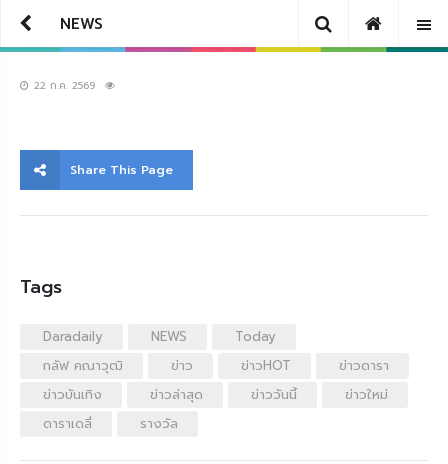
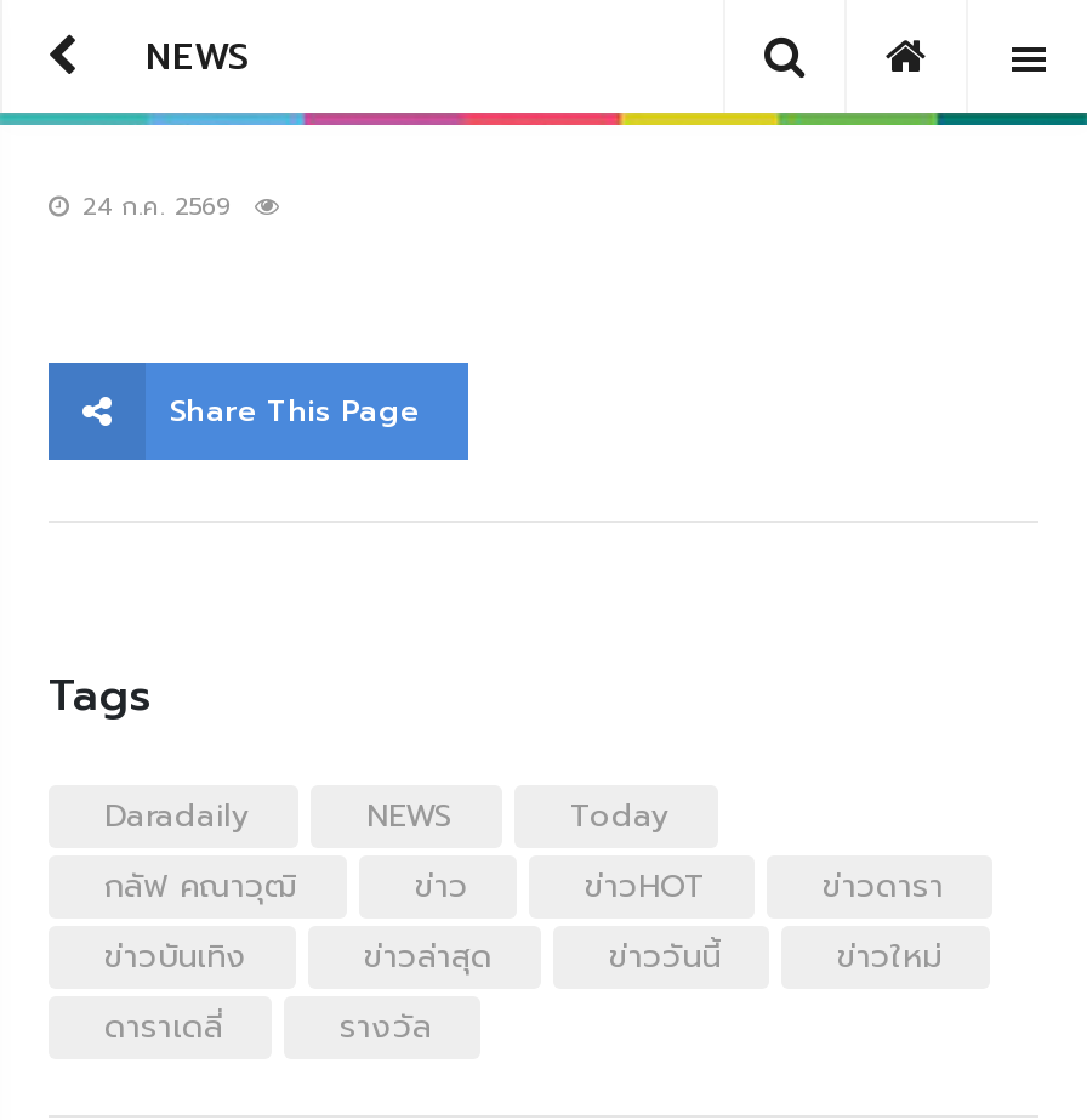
[34,78,95,93] 22 ก.ค. 2569 -> [82,188,231,224] 24 ก.ค. 2569

